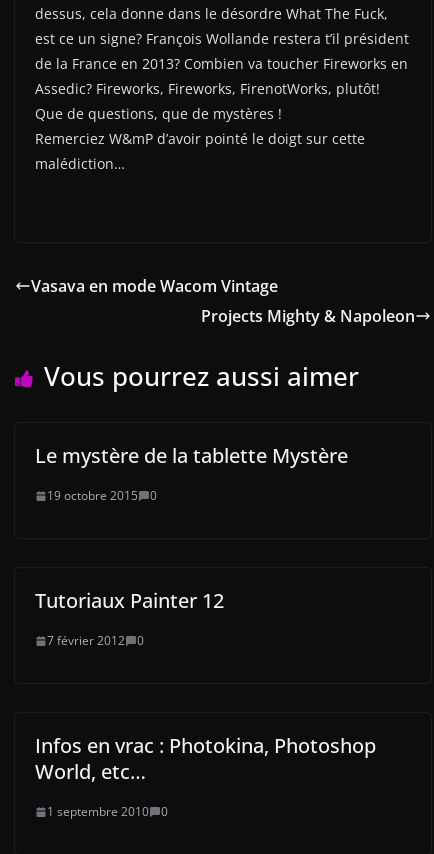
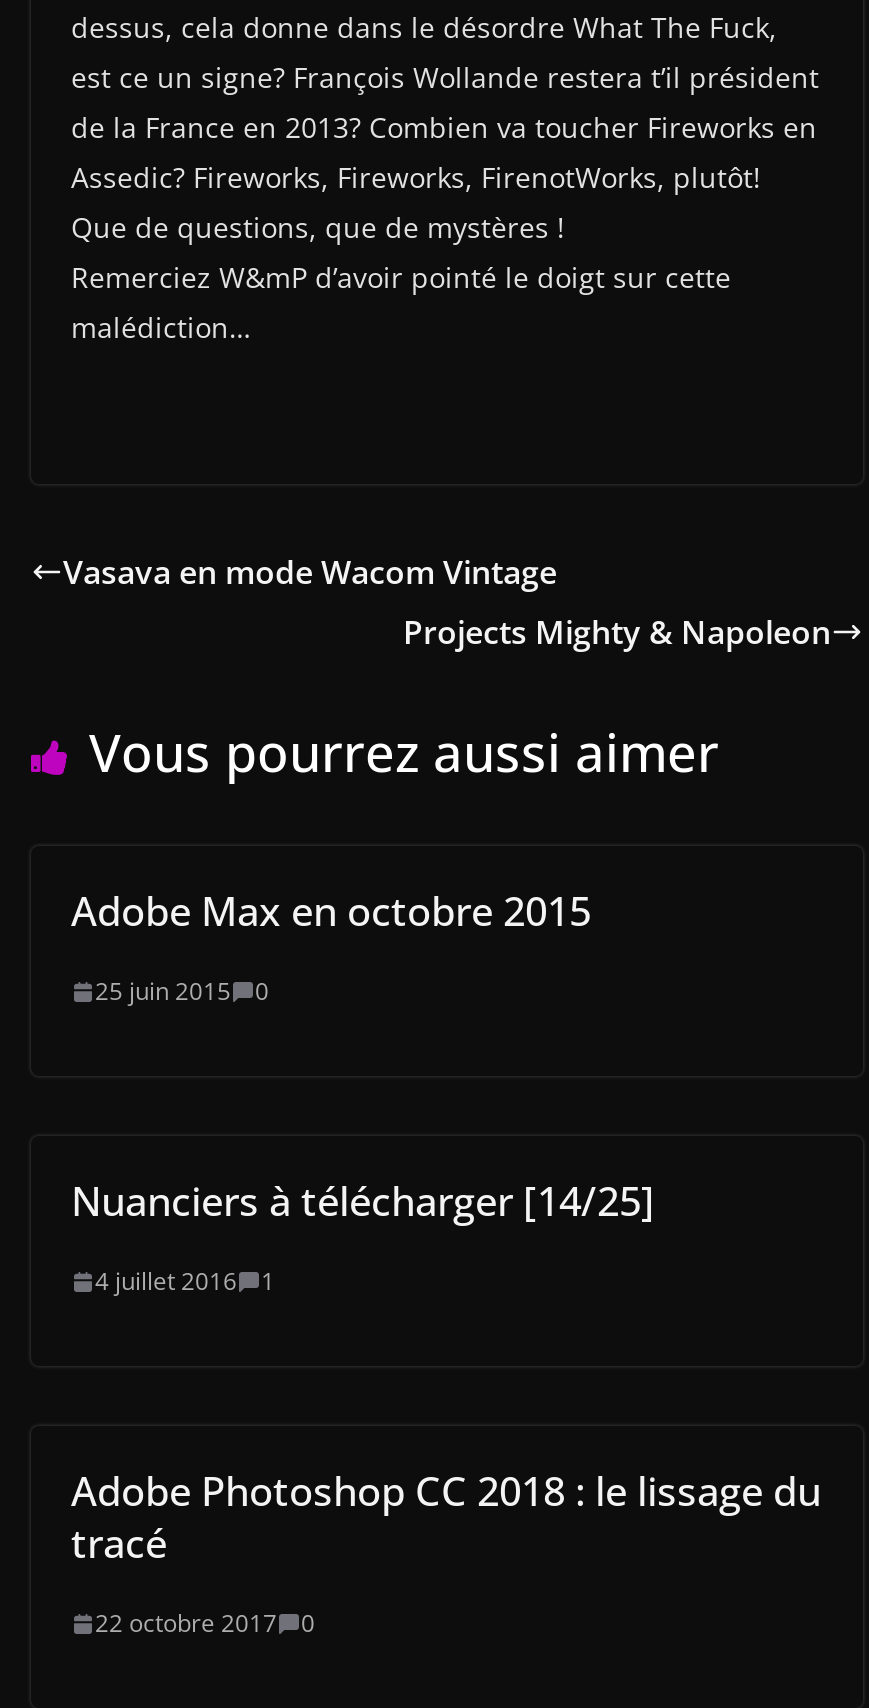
[35,442,348,469] Le mystère de la tablette Mystère -> [71,885,591,939] Adobe Max en octobre 2015
[47,487,157,504] 19 octobre 2015 0 -> [95,975,269,1009] 25 juin 2015 0
[35,587,224,614] Tutoriaux Painter 12 -> [71,1175,655,1229] Nuanciers à télécharger [14/25]
[47,632,144,649] 7 février 2012 | 0 -> [95,1265,275,1299] 4 juillet 2016 | 1
[35,732,376,785] Infos en vrac : Photokina, Photoshop | World, etc… -> [71,1465,821,1571] Adobe Photoshop CC 2018 : le lissage du | tracé
[47,803,168,820] 1 septembre 2010 0 -> [95,1607,315,1641] 22 octobre 2017 0

